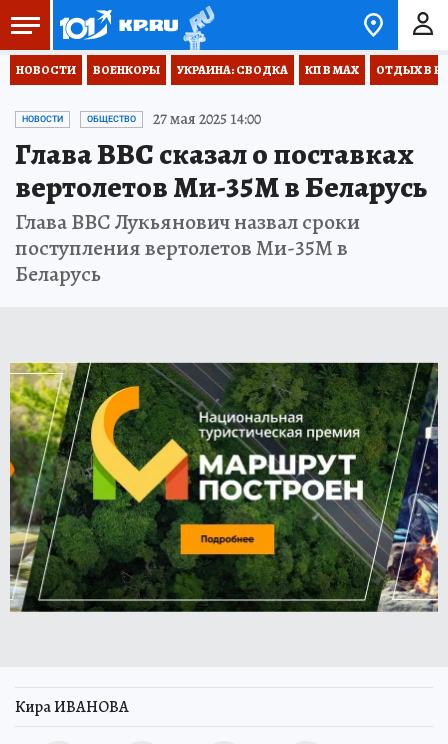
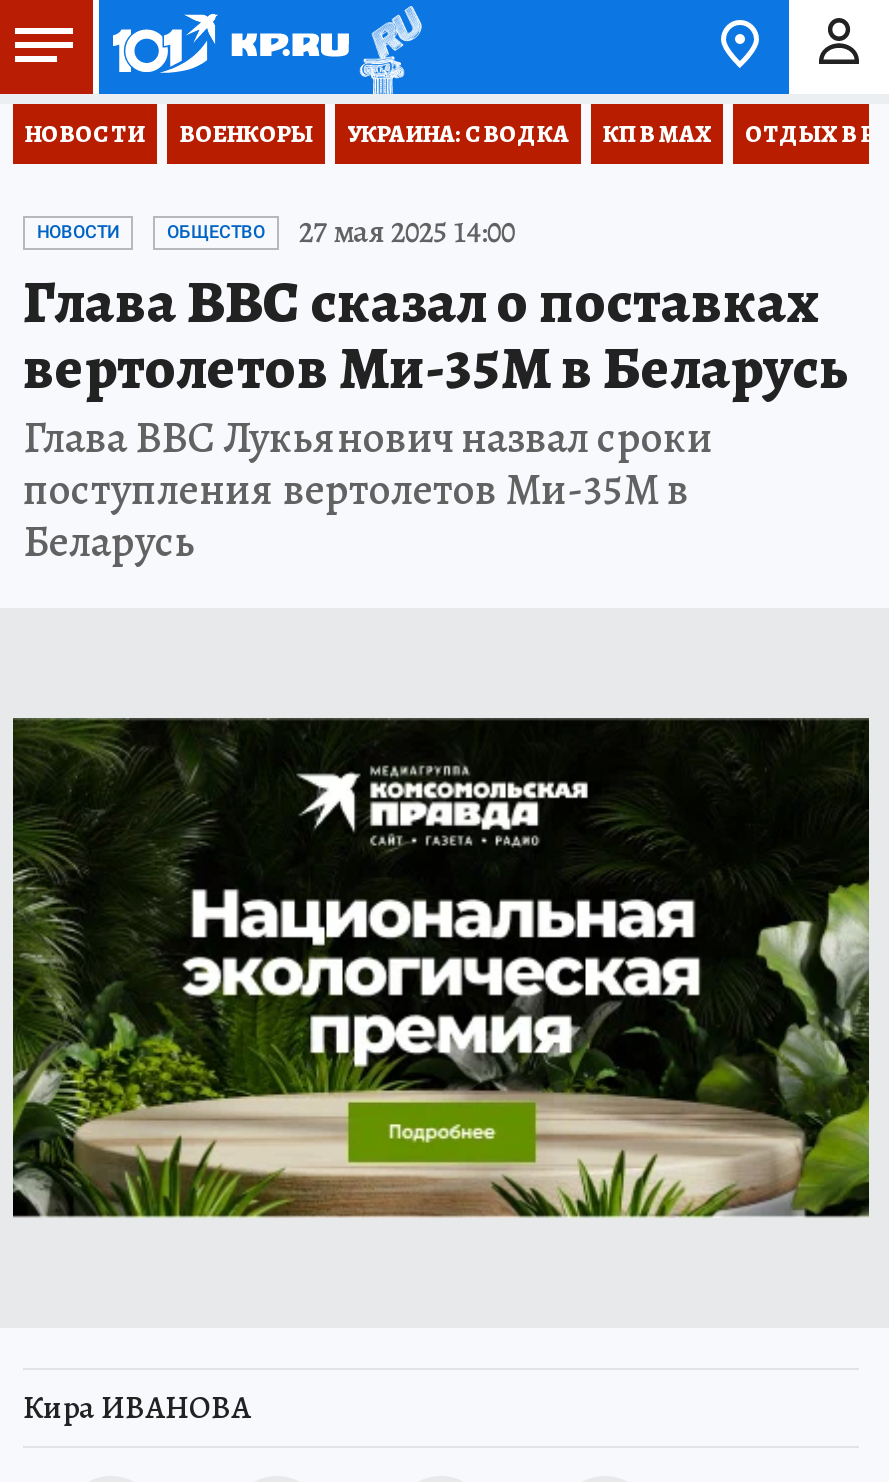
[9,362,439,613] [image] -> [11,716,871,1218] [image]

